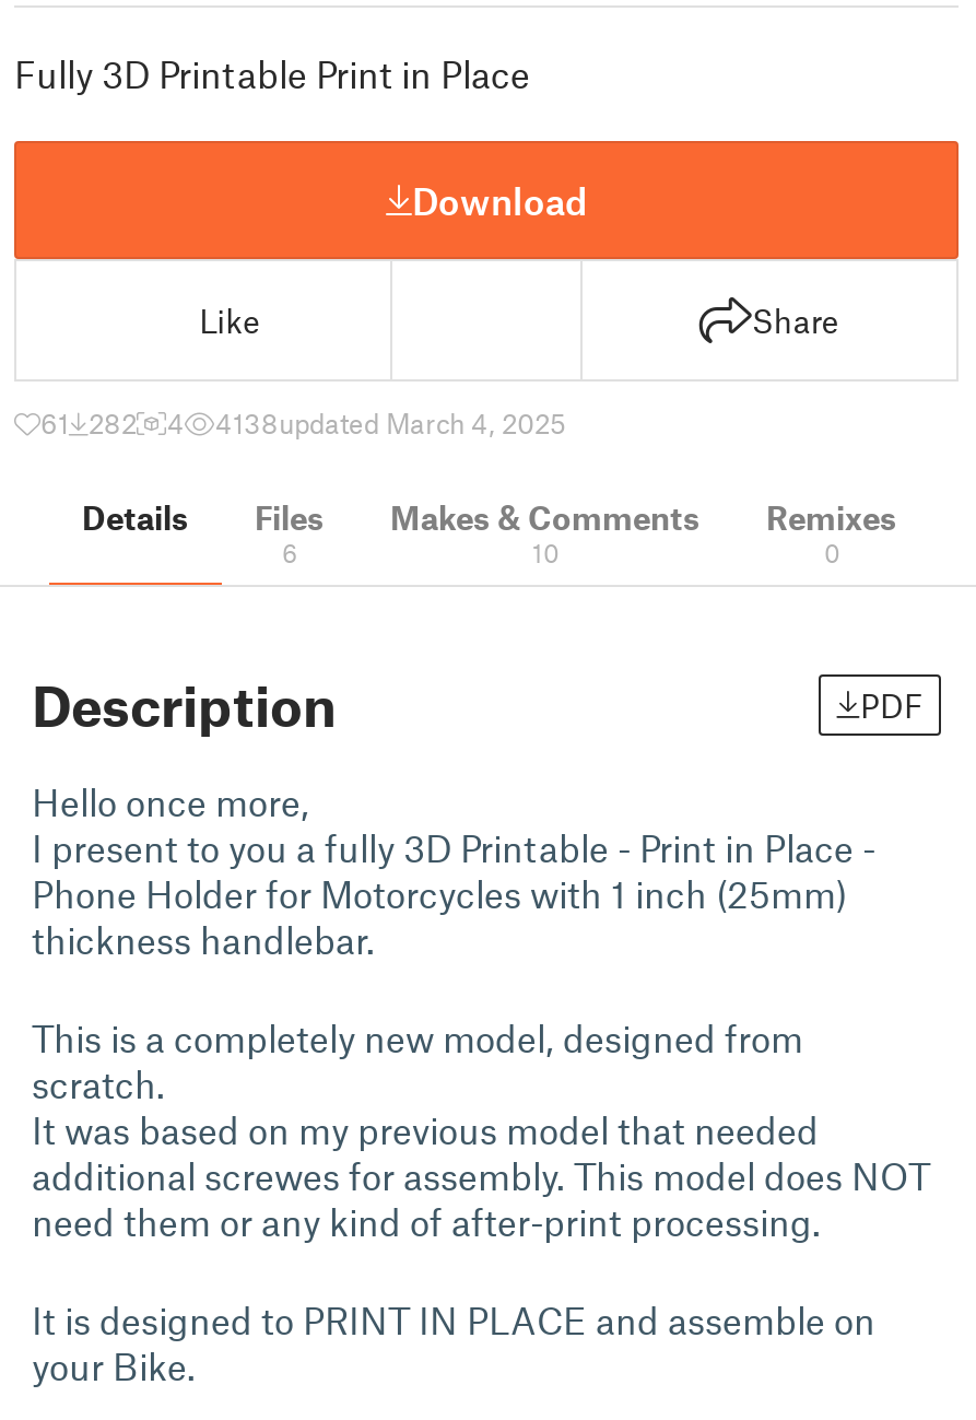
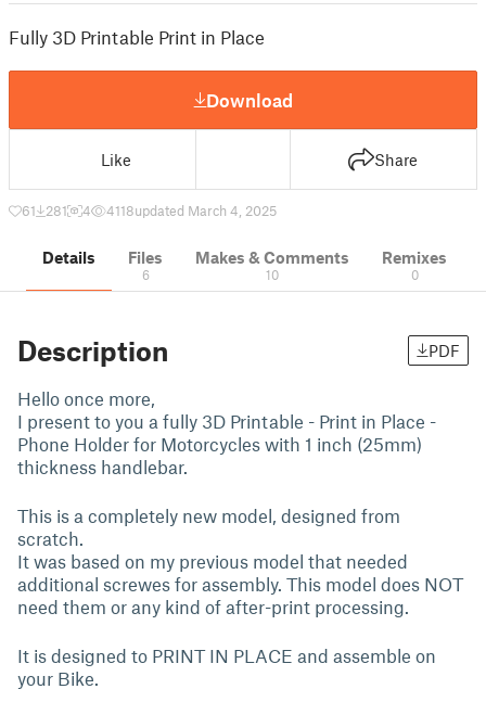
[40,406,137,441] 61 282 -> [22,202,67,219] 61 281
[215,406,565,441] 4138updated March 4, 2025 -> [106,202,277,219] 4118updated March 4, 2025

